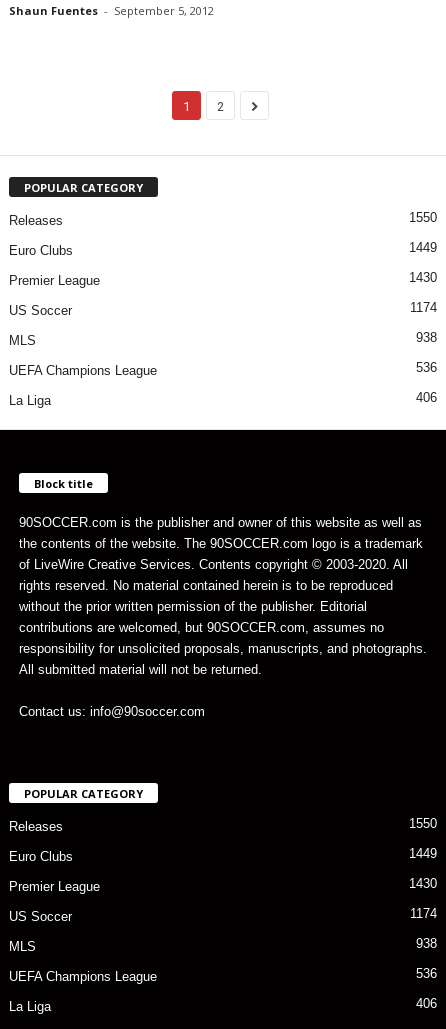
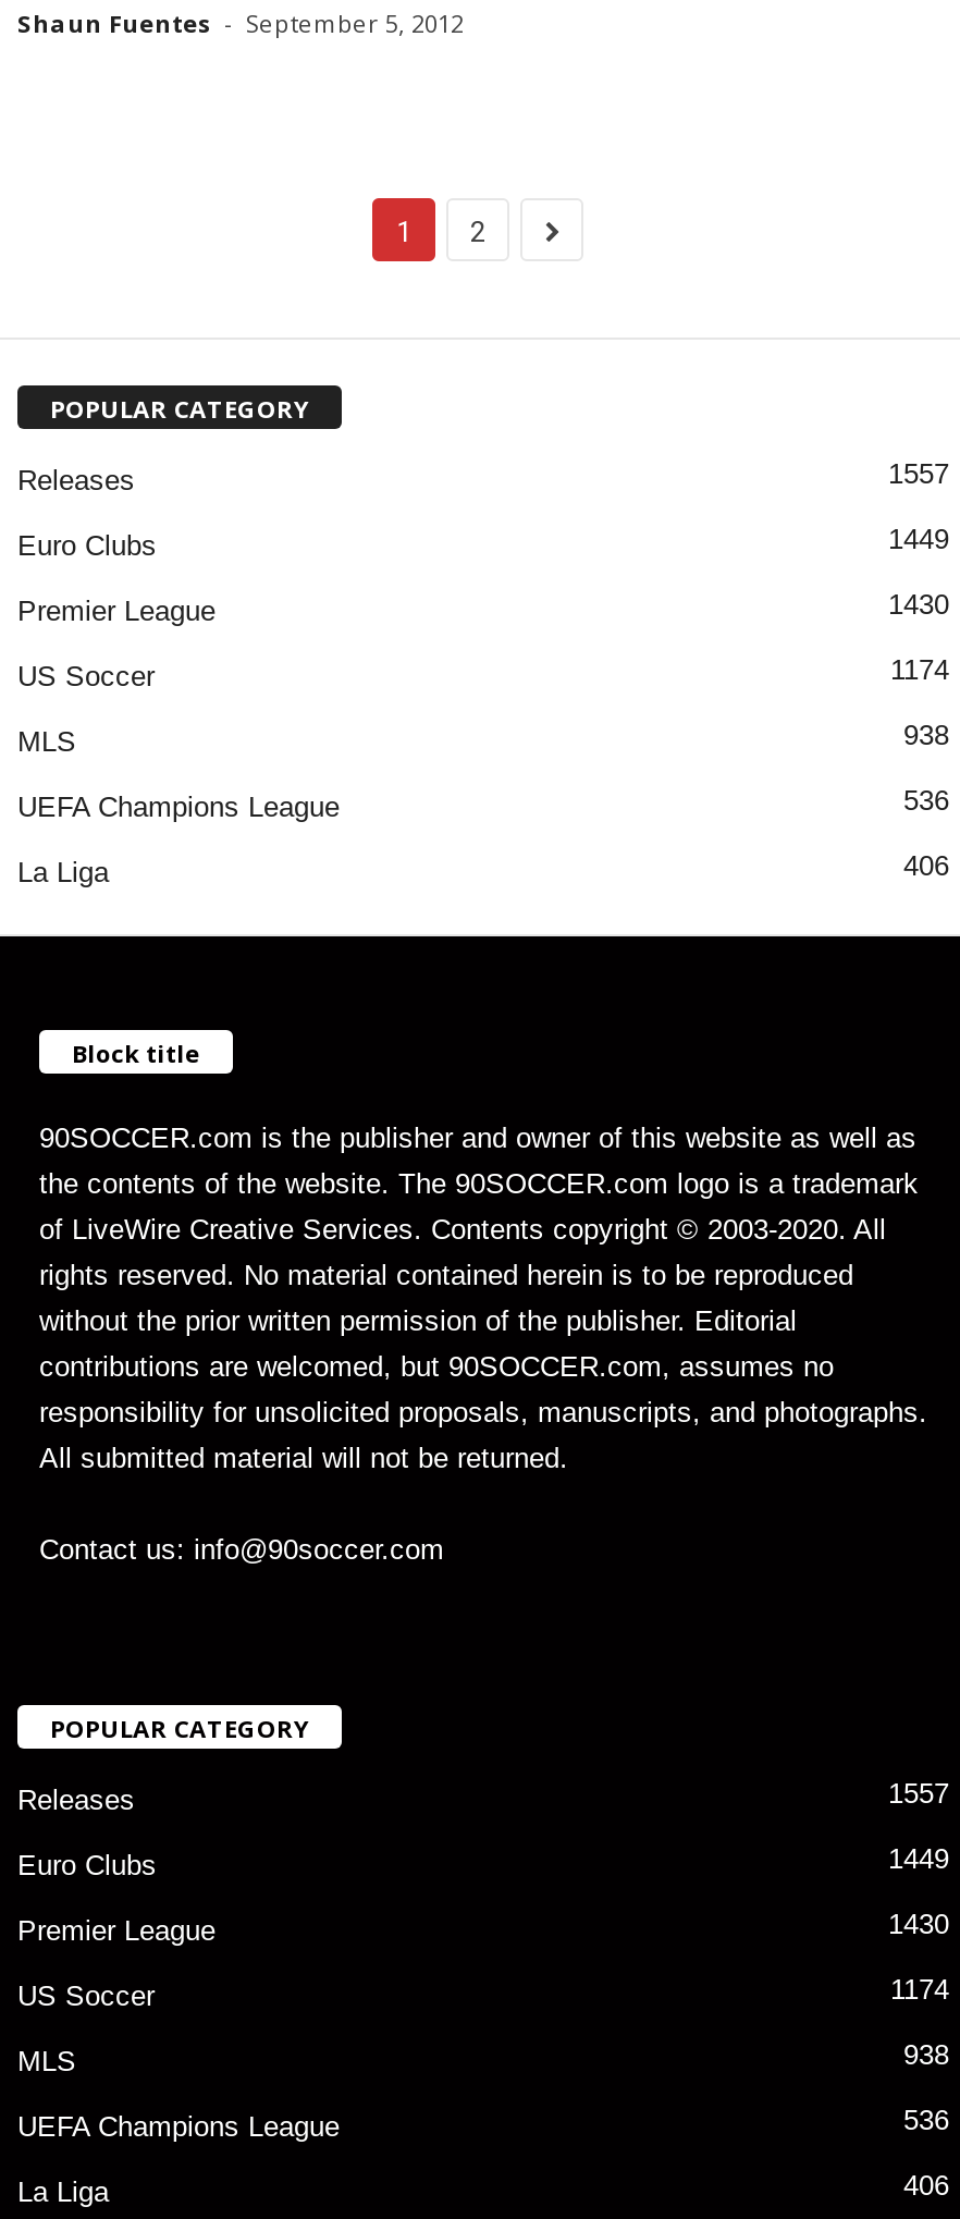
[409,210,437,225] 1550 -> [888,457,949,490] 1557
[409,816,437,831] 1550 -> [888,1777,949,1809] 1557

